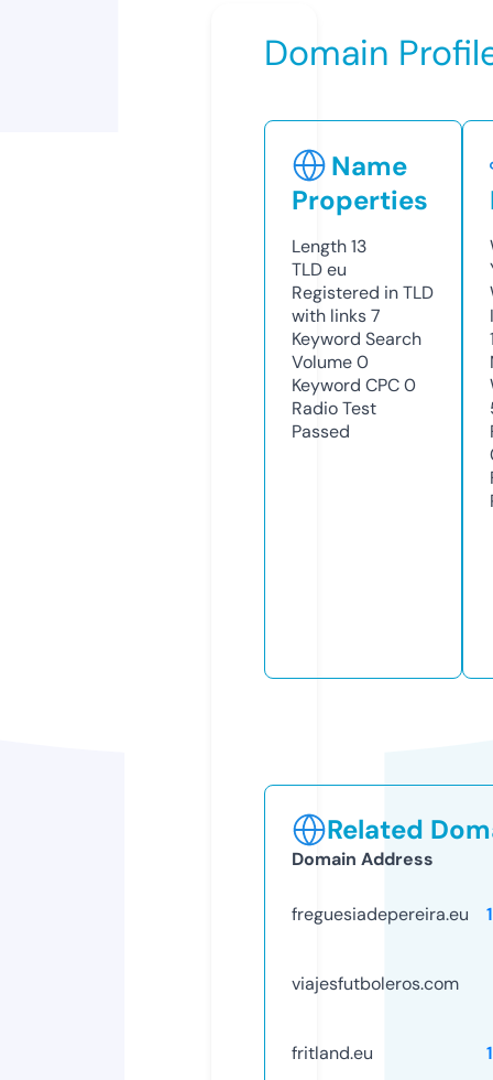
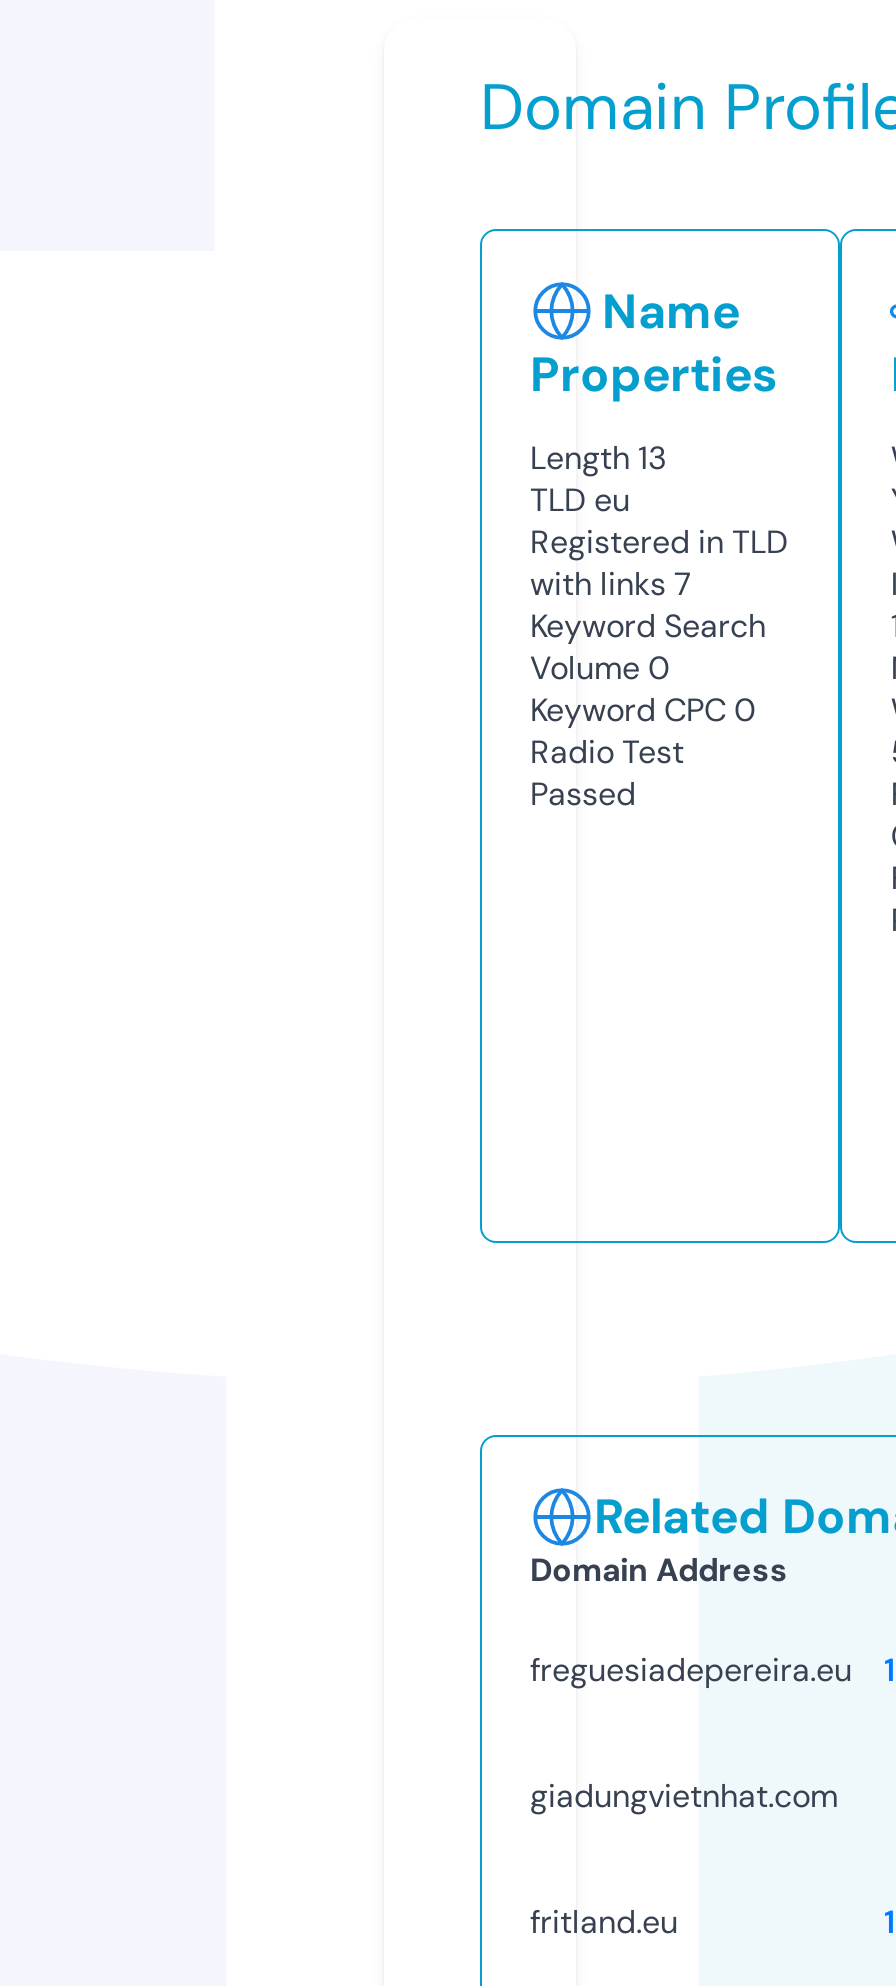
[292,972,459,995] viajesfutboleros.com -> [530,1775,838,1817] giadungvietnhat.com

